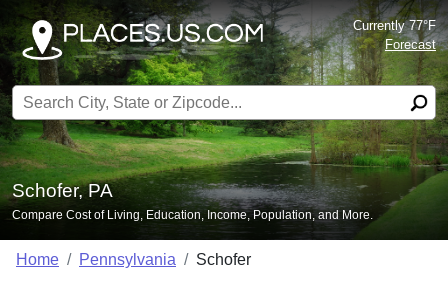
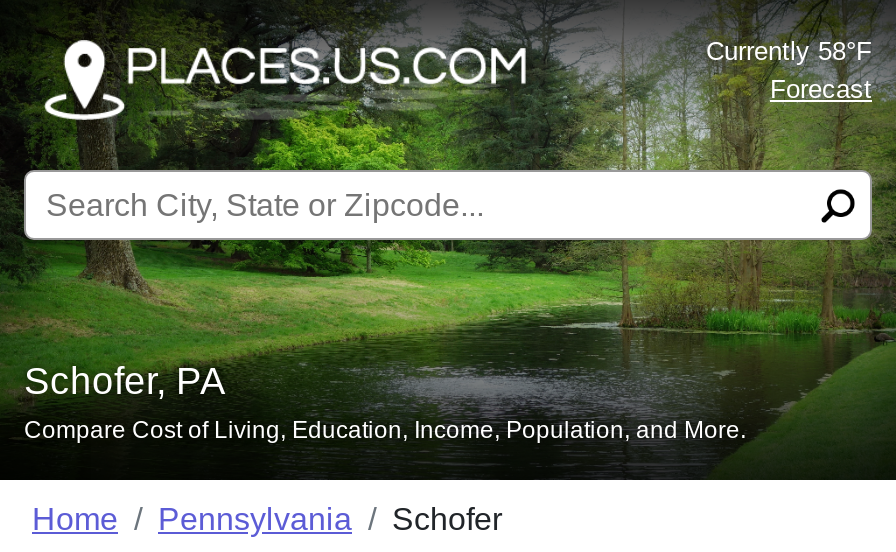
[353,18,436,33] Currently 77°F -> [706,36,872,66] Currently 58°F

